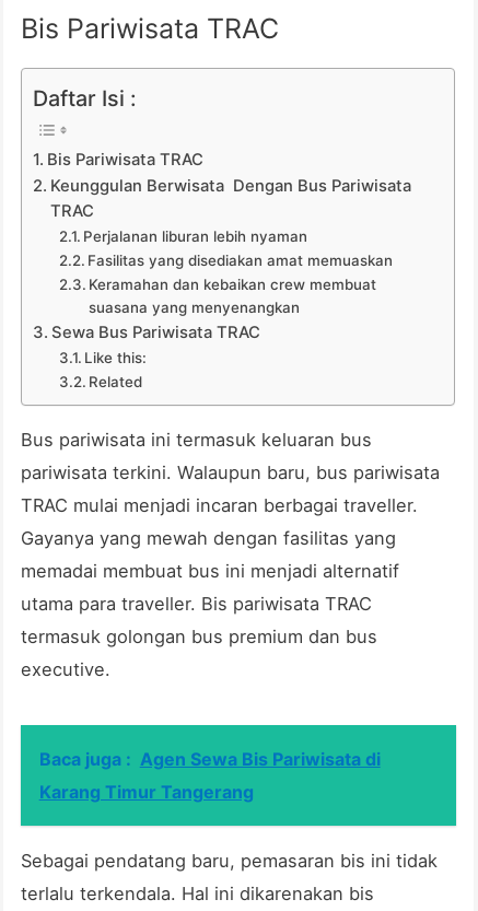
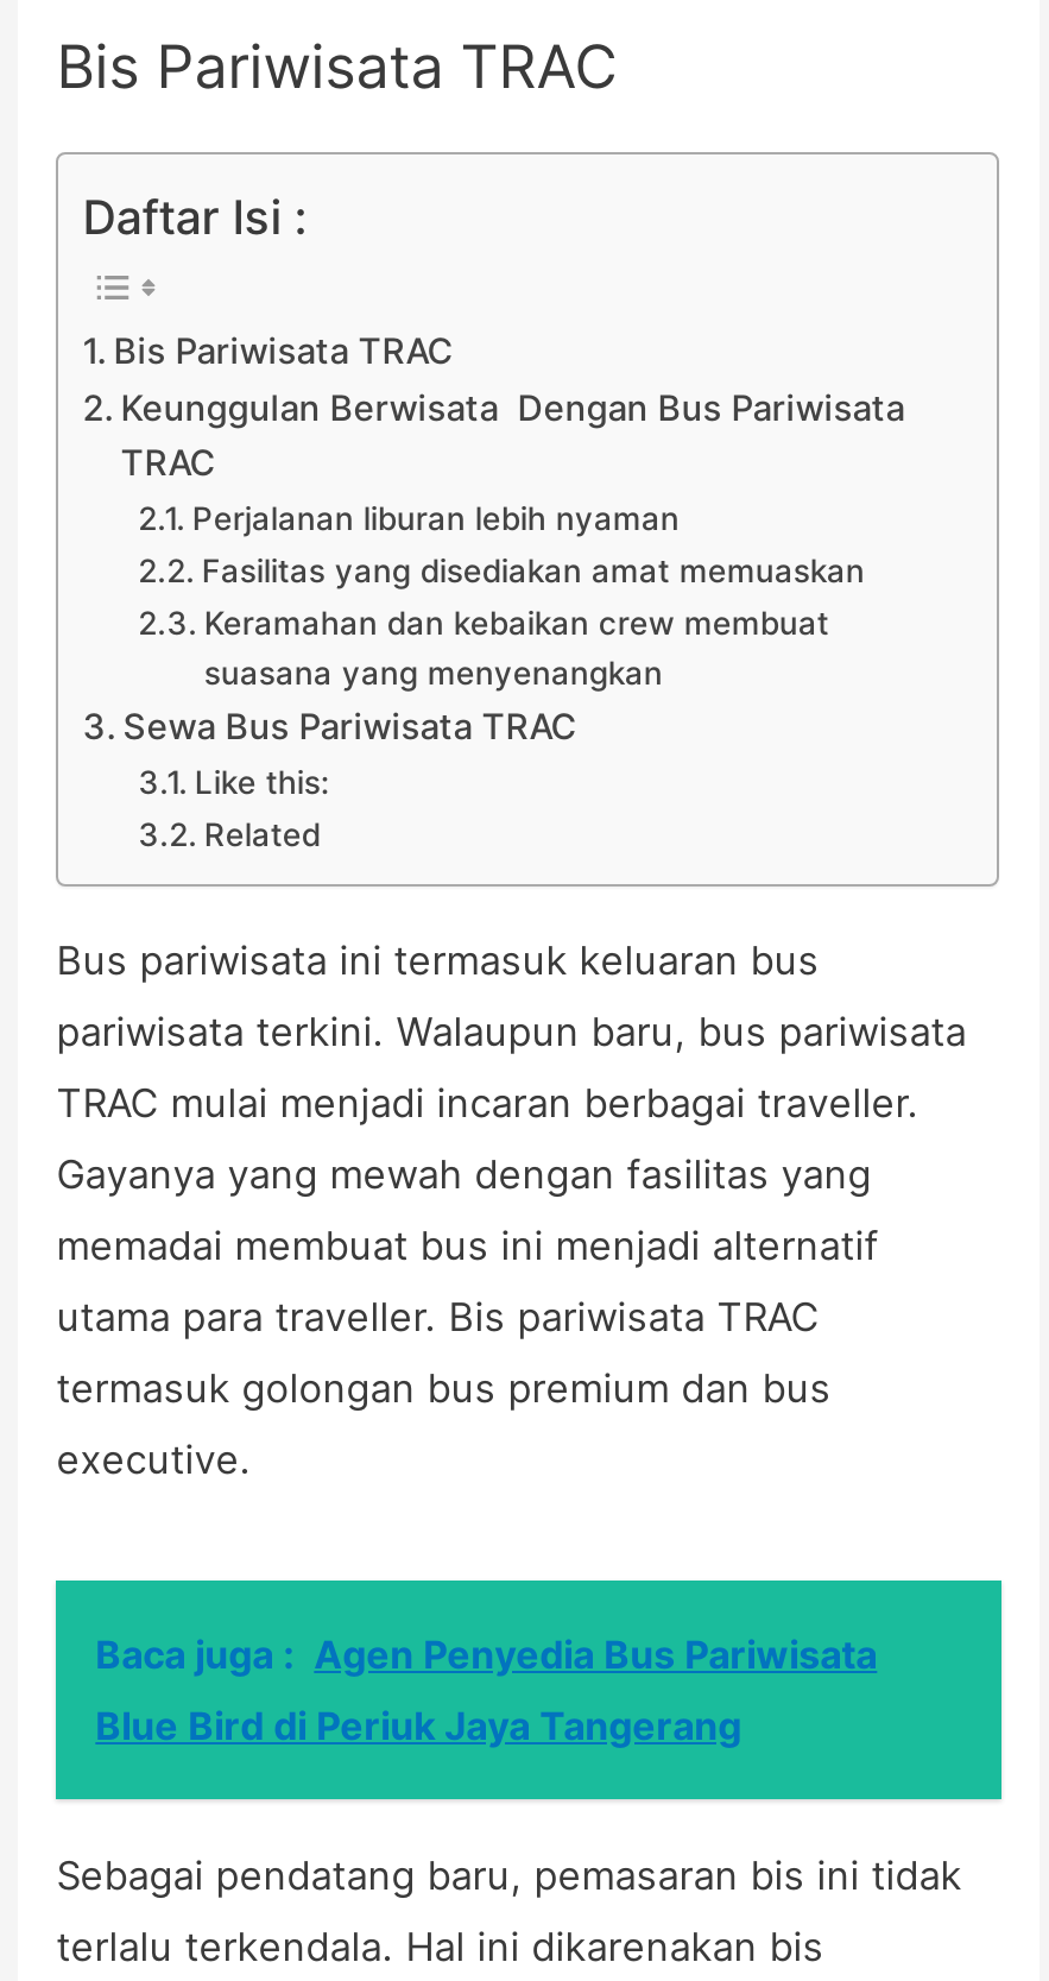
[39,748,380,770] Baca juga : Agen Sewa Bis Pariwisata di -> [96,1631,877,1678] Baca juga : Agen Penyedia Bus Pariwisata
[39,781,253,803] Karang Timur Tangerang -> [96,1702,742,1750] Blue Bird di Periuk Jaya Tangerang

